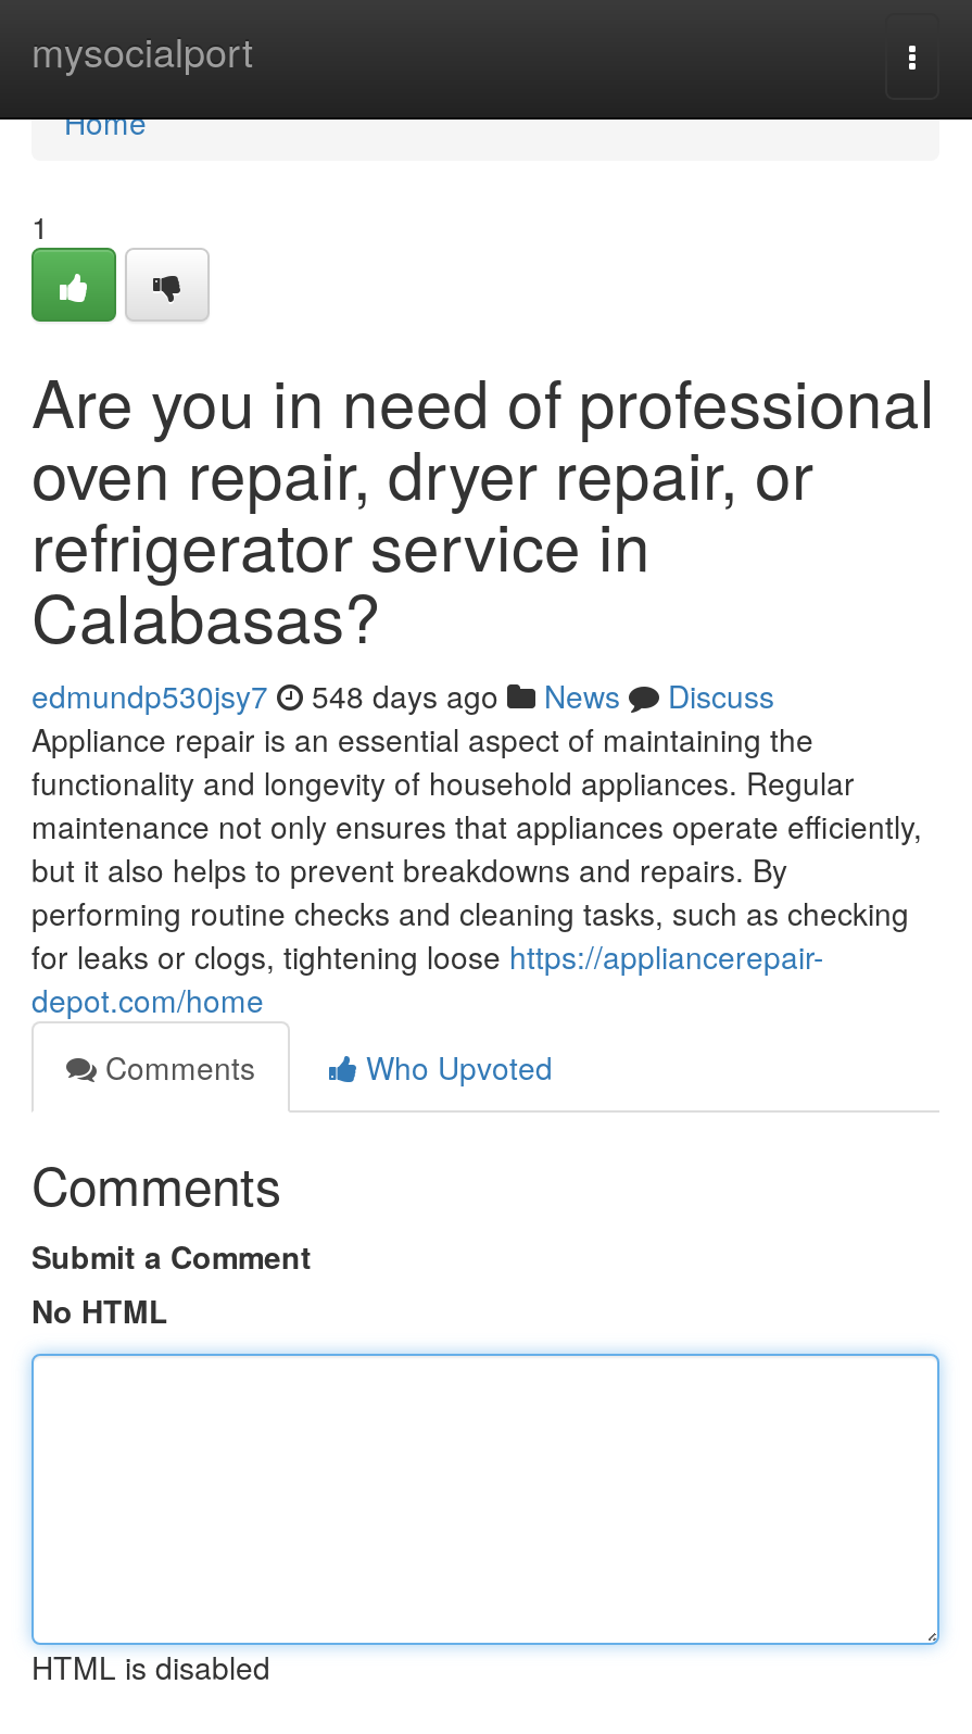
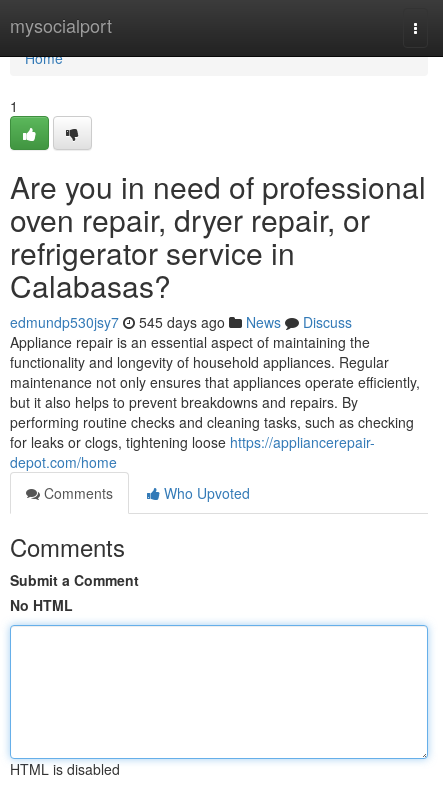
[31,674,774,717] edmundp530jsy7 548 days ago News Discuss -> [10,312,352,332] edmundp530jsy7 545 days ago News Discuss

